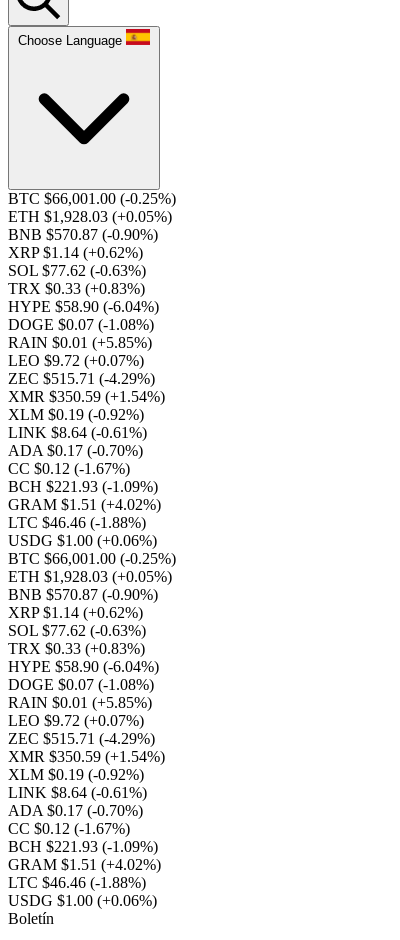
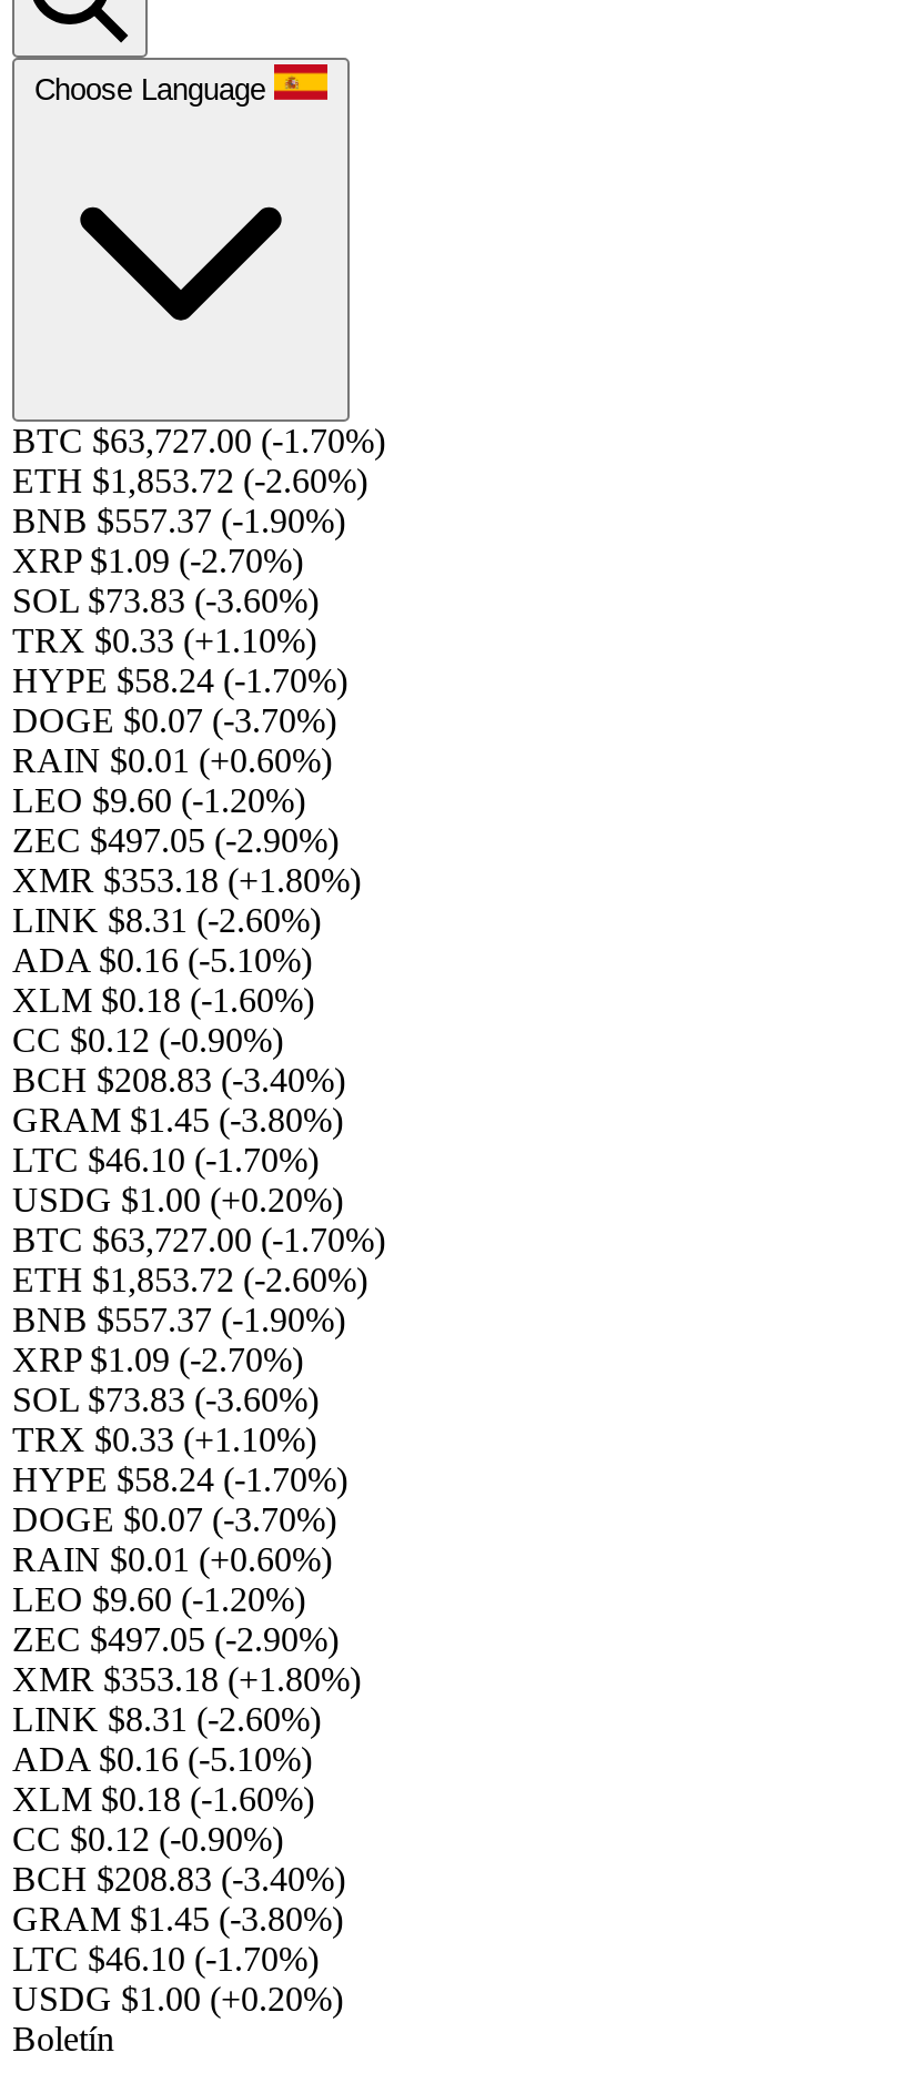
[8,190,176,909] BTC $66,001.00(-0.25%) | ETH $1,928.03 (+0.05%) | BNB $570.87 (-0.90%) | XRP $1.14 (+0.62%) | SOL $77.62(-0.63%) | TRX $0.33 (+0.83%) | HYPE $58.90 (-6.04%) | DOGE $0.07 (-1.08%) | RAIN $0.01 (+5.85%) | LEO $9.72 (+0.07%) | ZEC $515.71 (-4.29%) | XMR $350.59(+1.54%) | XLM $0.19 (-0.92%) | LINK $8.64 (-0.61%) | ADA $0.17 (-0.70%) | CC $0.12 (-1.67%) | BCH $221.93 (-1.09%) | GRAM $1.51 (+4.02%) | LTC $46.46 (-1.88%) | USDG $1.00(+0.06%) | BTC $66,001.00 (-0.25%) | ETH $1,928.03 (+0.05%) | BNB $570.87 (-0.90%) | XRP $1.14 (+0.62%) | SOL $77.62(-0.63%) | TRX $0.33 (+0.83%) | HYPE $58.90 (-6.04%) | DOGE $0.07 (-1.08%) | RAIN $0.01 (+5.85%) | LEO $9.72 (+0.07%) | ZEC $515.71 (-4.29%) | XMR $350.59(+1.54%) | XLM $0.19 (-0.92%) | LINK $8.64 (-0.61%) | ADA $0.17 (-0.70%) | CC $0.12 (-1.67%) | BCH $221.93 (-1.09%) | GRAM $1.51 (+4.02%) | LTC $46.46 (-1.88%) | USDG $1.00(+0.06%) -> [12,422,385,2018] BTC $63,727.00(-1.70%) | ETH $1,853.72 (-2.60%) | BNB $557.37 (-1.90%) | XRP $1.09 (-2.70%) | SOL $73.83(-3.60%) | TRX $0.33 (+1.10%) | HYPE $58.24 (-1.70%) | DOGE $0.07 (-3.70%) | RAIN $0.01 (+0.60%) | LEO $9.60 (-1.20%) | ZEC $497.05 (-2.90%) | XMR $353.18(+1.80%) | LINK $8.31 (-2.60%) | ADA $0.16 (-5.10%) | XLM $0.18 (-1.60%) | CC $0.12 (-0.90%) | BCH $208.83 (-3.40%) | GRAM $1.45 (-3.80%) | LTC $46.10 (-1.70%) | USDG $1.00(+0.20%) | BTC $63,727.00 (-1.70%) | ETH $1,853.72 (-2.60%) | BNB $557.37 (-1.90%) | XRP $1.09 (-2.70%) | SOL $73.83(-3.60%) | TRX $0.33 (+1.10%) | HYPE $58.24 (-1.70%) | DOGE $0.07 (-3.70%) | RAIN $0.01 (+0.60%) | LEO $9.60 (-1.20%) | ZEC $497.05 (-2.90%) | XMR $353.18(+1.80%) | LINK $8.31 (-2.60%) | ADA $0.16 (-5.10%) | XLM $0.18 (-1.60%) | CC $0.12 (-0.90%) | BCH $208.83 (-3.40%) | GRAM $1.45 (-3.80%) | LTC $46.10 (-1.70%) | USDG $1.00(+0.20%)

